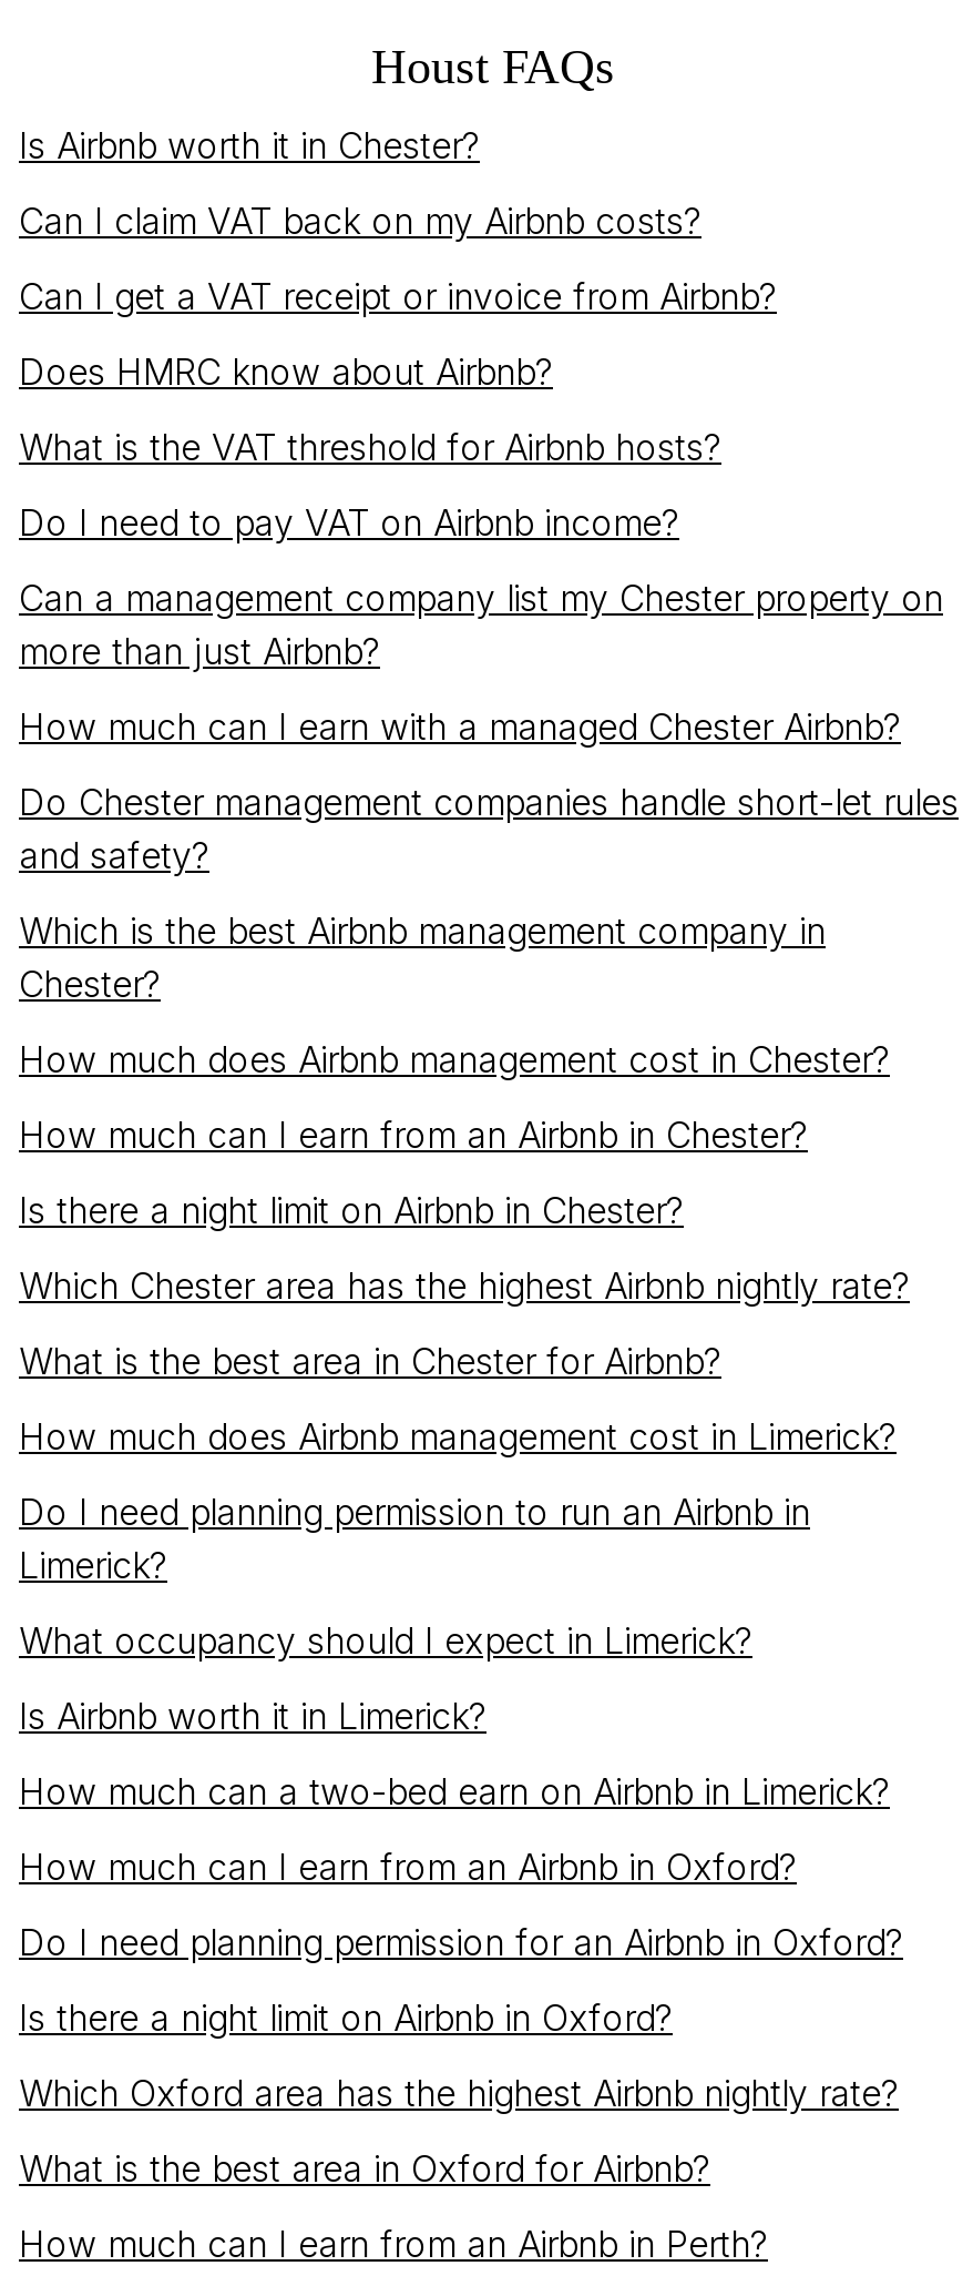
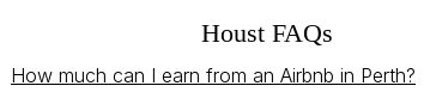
[19,123,959,2191] Is Airbnb worth it in Chester? | Can I claim VAT back on my Airbnb costs? | Can I get a VAT receipt or invoice from Airbnb? | Does HMRC know about Airbnb? | What is the VAT threshold for Airbnb hosts? | Do I need to pay VAT on Airbnb income? | Can a management company list my Chester property on | more than just Airbnb? | How much can I earn with a managed Chester Airbnb? | Do Chester management companies handle short-let rules | and safety? | Which is the best Airbnb management company in | Chester? | How much does Airbnb management cost in Chester? | How much can I earn from an Airbnb in Chester? | Is there a night limit on Airbnb in Chester? | Which Chester area has the highest Airbnb nightly rate? | What is the best area in Chester for Airbnb? | How much does Airbnb management cost in Limerick? | Do I need planning permission to run an Airbnb in | Limerick? | What occupancy should I expect in Limerick? | Is Airbnb worth it in Limerick? | How much can a two-bed earn on Airbnb in Limerick? | How much can I earn from an Airbnb in Oxford? | Do I need planning permission for an Airbnb in Oxford? | Is there a night limit on Airbnb in Oxford? | Which Oxford area has the highest Airbnb nightly rate? | What is the best area in Oxford for Airbnb? -> none

